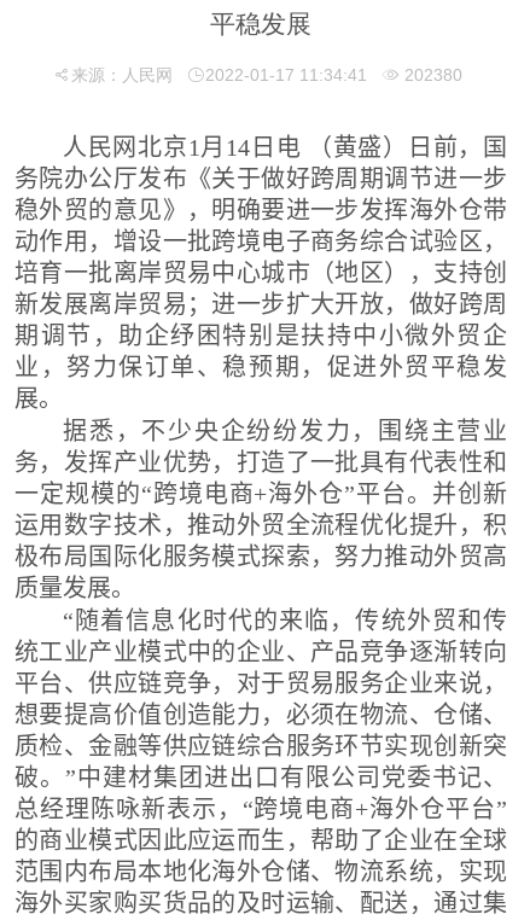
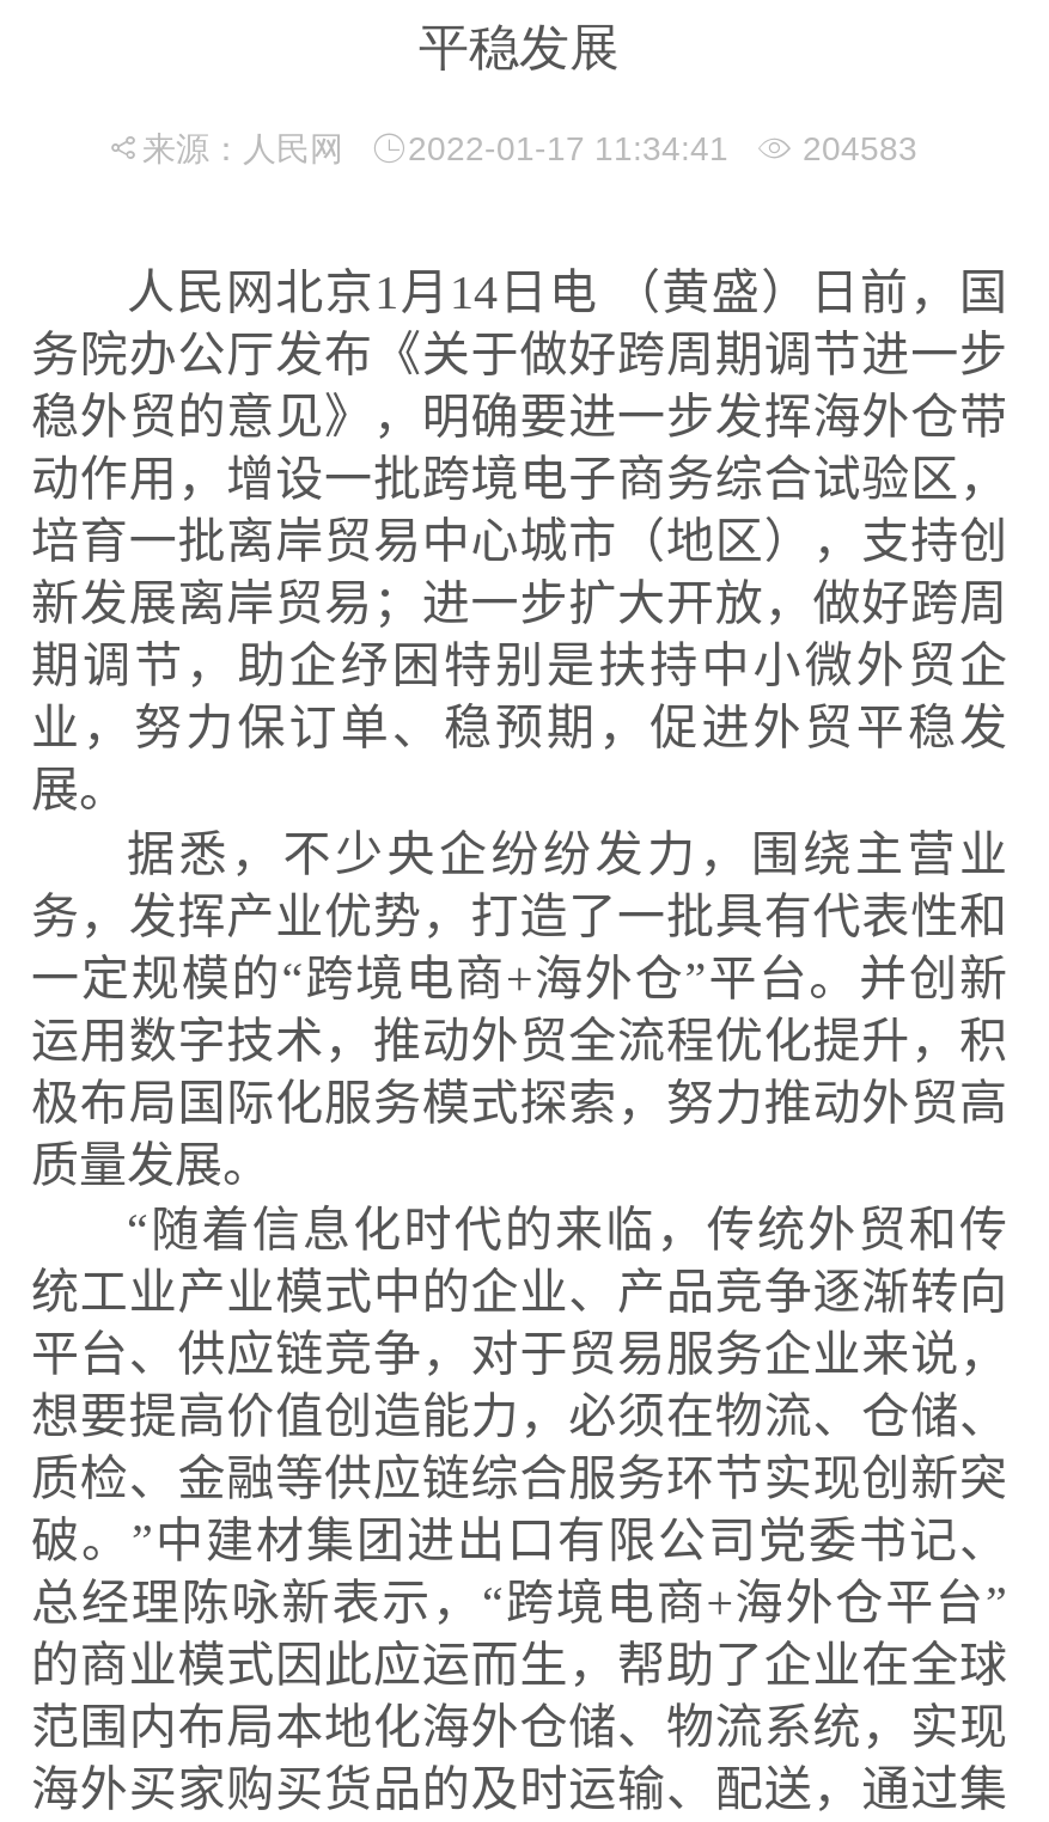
[71,65,462,85] 来源：人民网 2022-01-17 11:34:41 202380 -> [142,129,917,167] 来源：人民网 2022-01-17 11:34:41 204583

